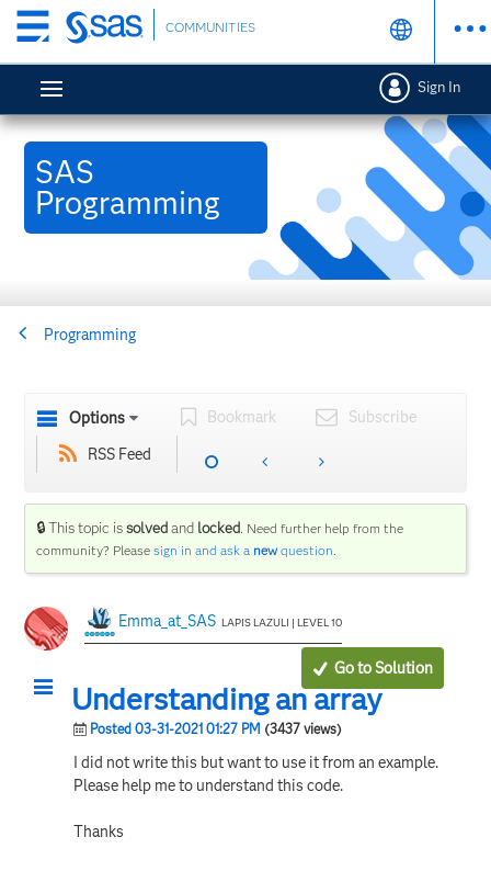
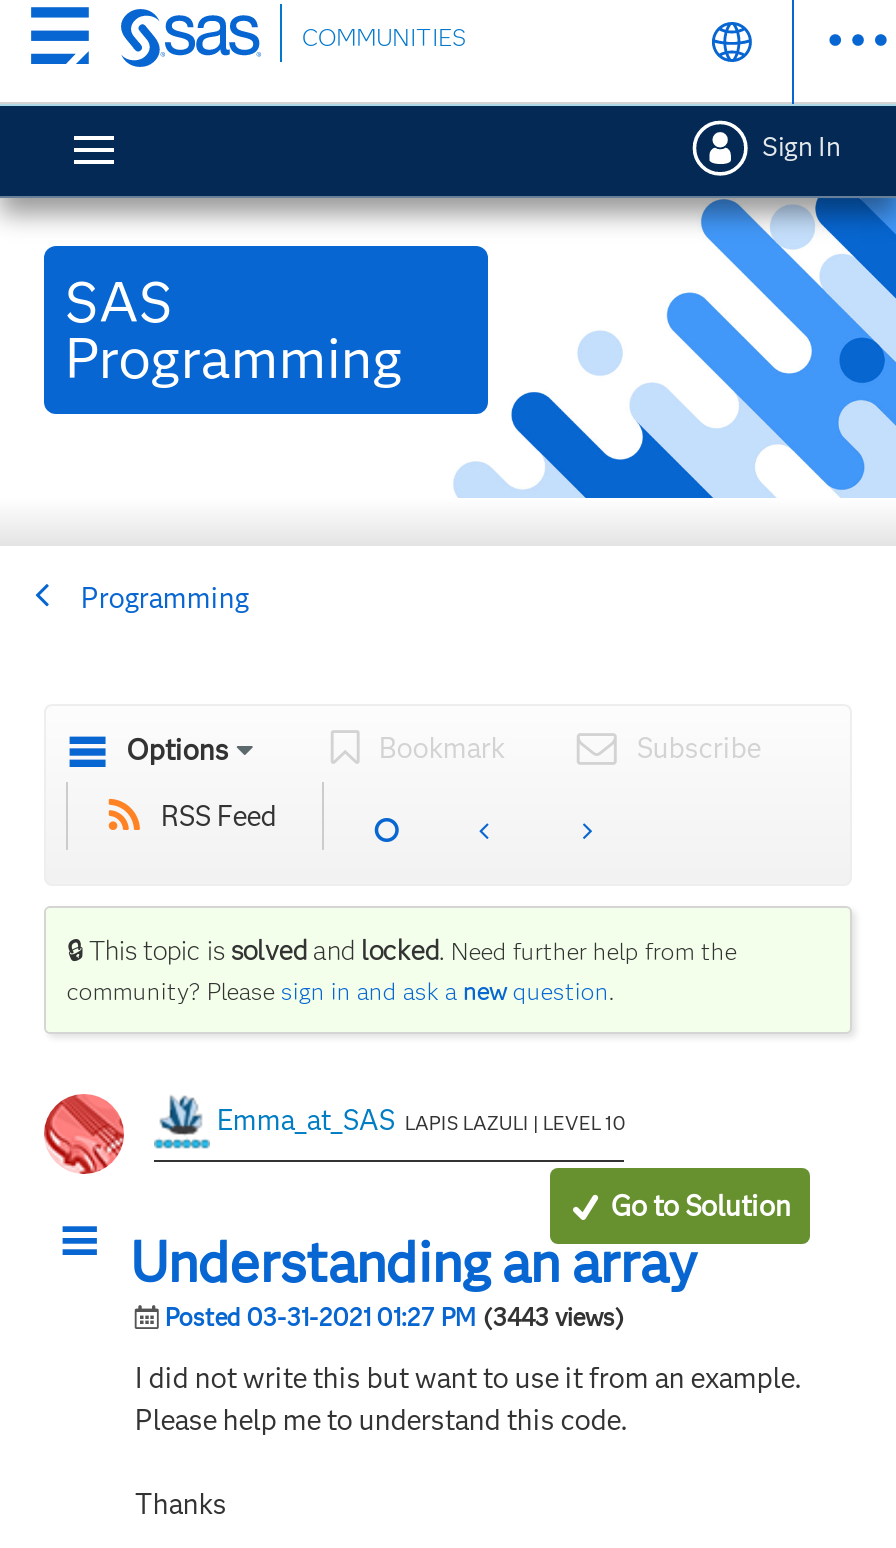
[90,720,342,737] Posted 03-31-2021 01:27 PM (3437 views) -> [165,1301,625,1331] Posted 03-31-2021 01:27 PM (3443 views)

